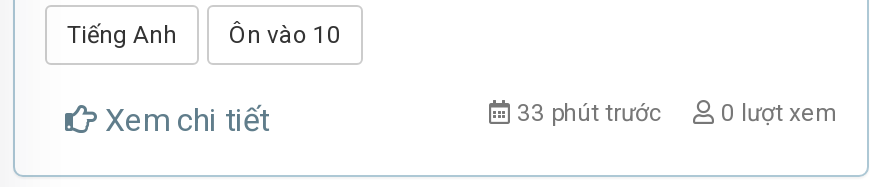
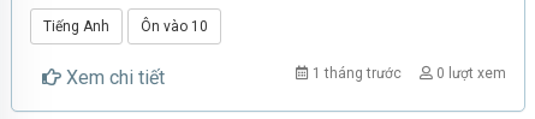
[511,99,837,127] 33 phút trước 0 lượt xem -> [309,65,506,82] 1 tháng trước 0 lượt xem

